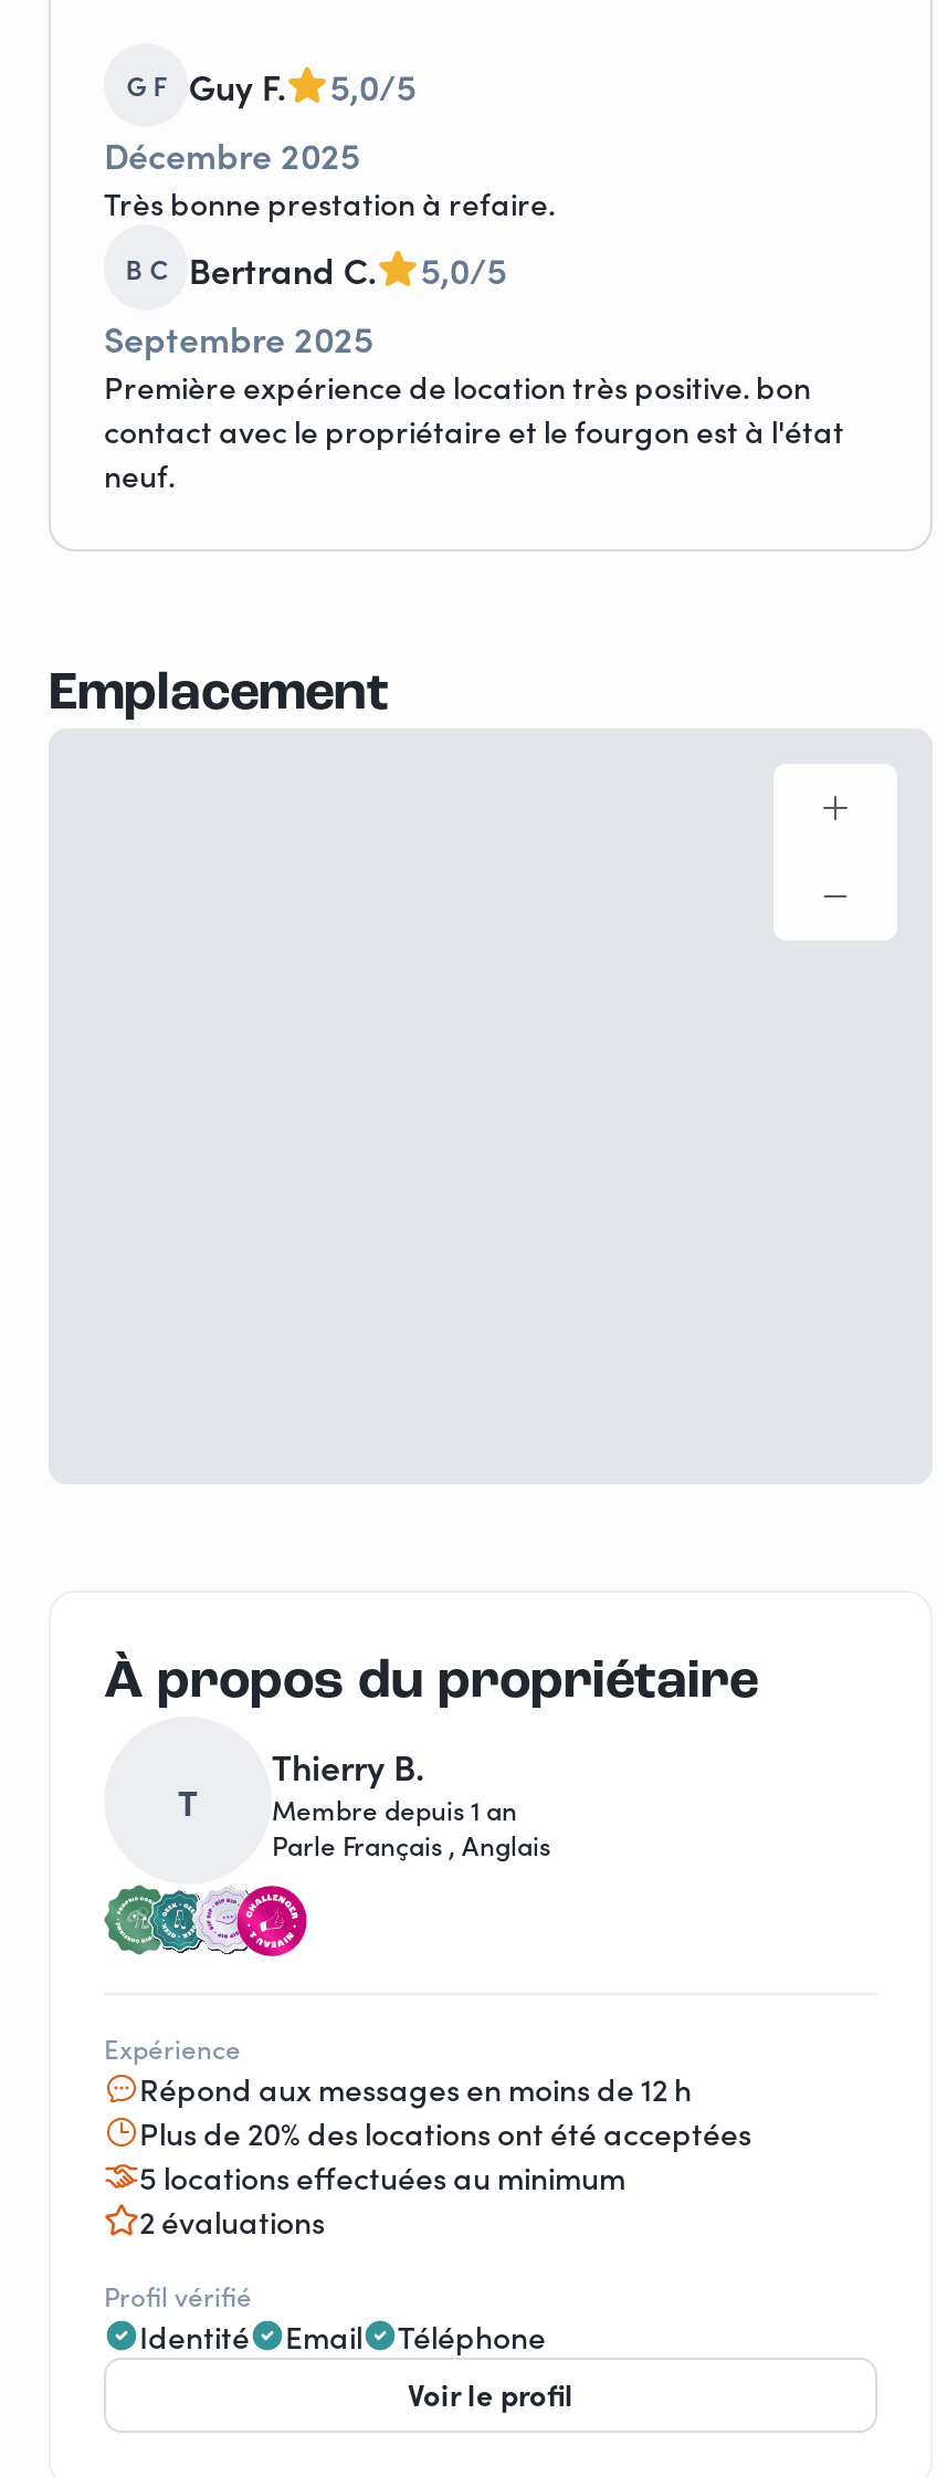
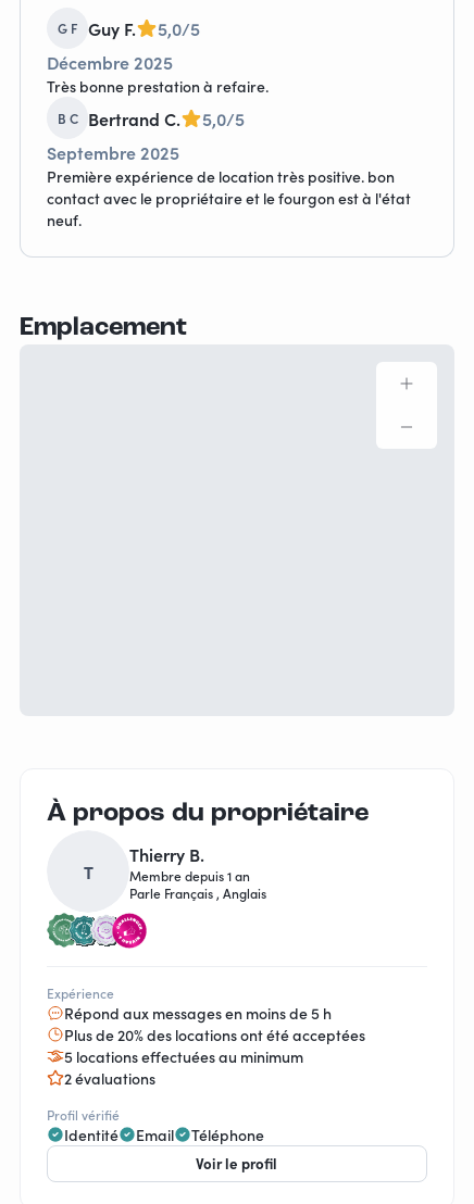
[139,2065,692,2109] Répond aux messages en moins de 12 h -> [64,1001,332,1023] Répond aux messages en moins de 5 h

